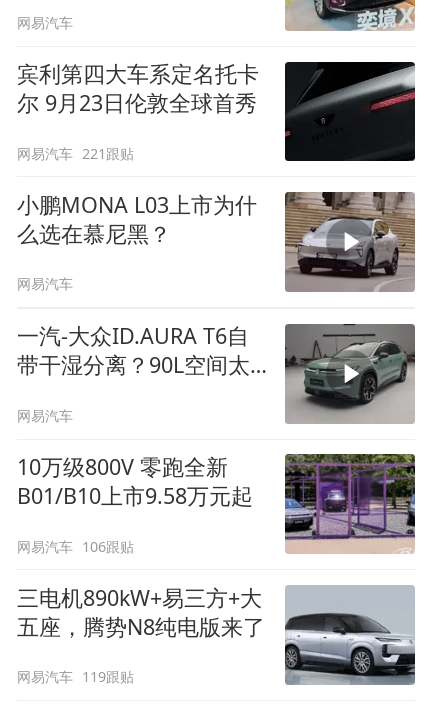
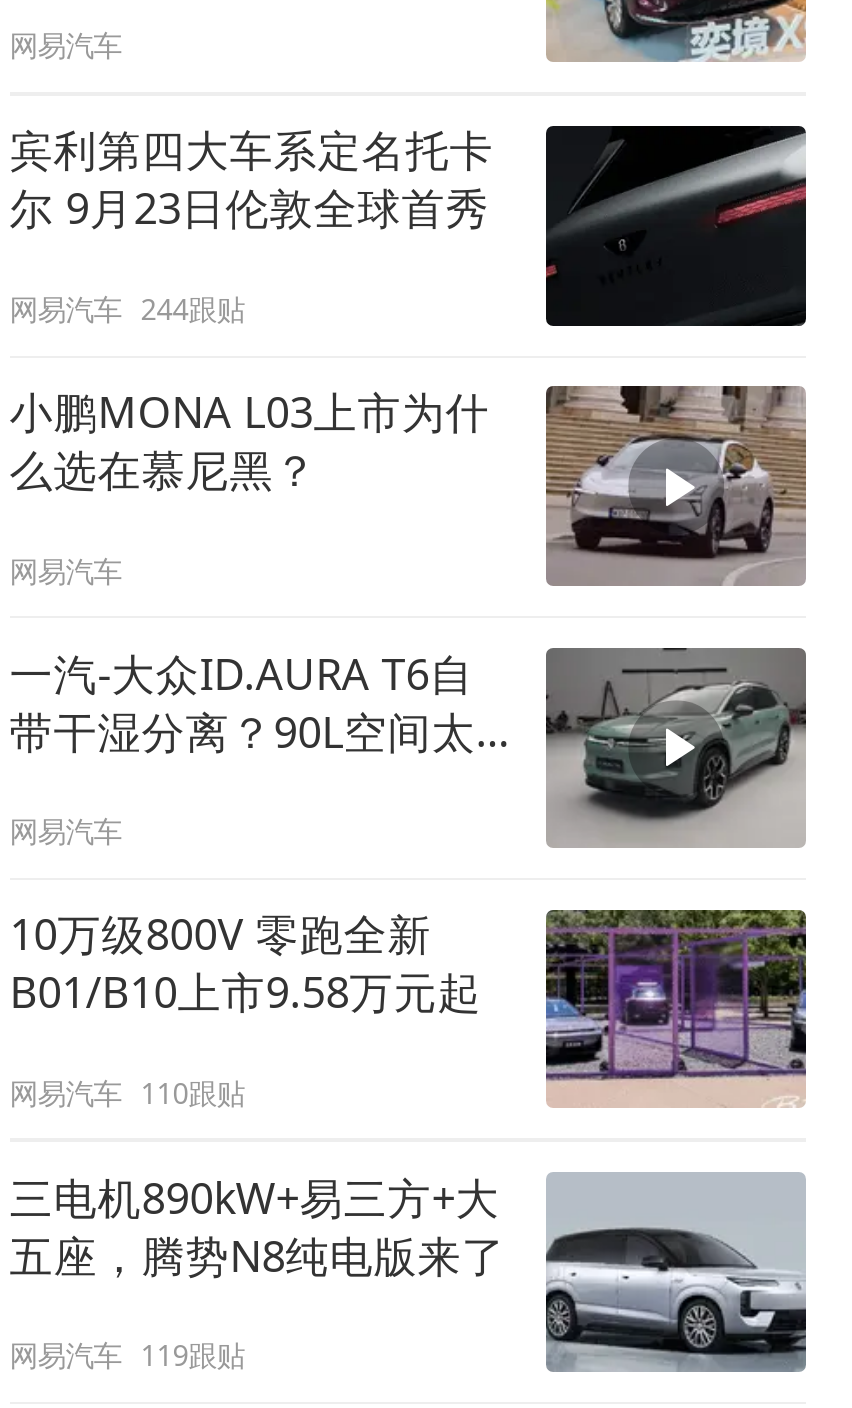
[17,144,134,163] 网易汽车 221跟贴 -> [9,289,245,327] 网易汽车 244跟贴
[17,537,134,556] 网易汽车 106跟贴 -> [9,1073,245,1111] 网易汽车 110跟贴

